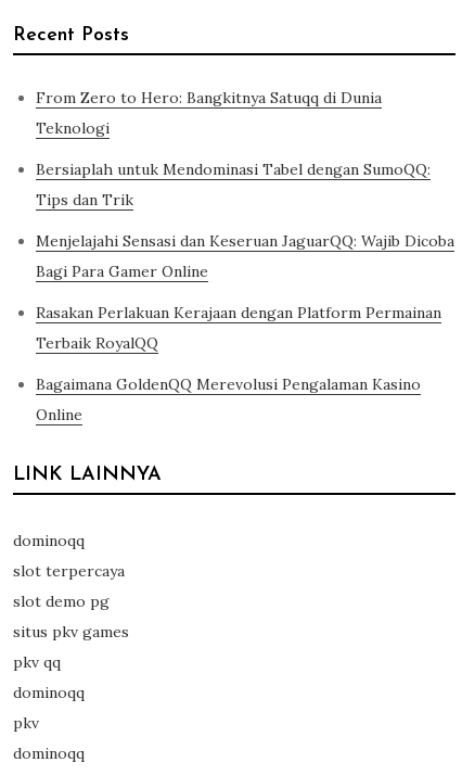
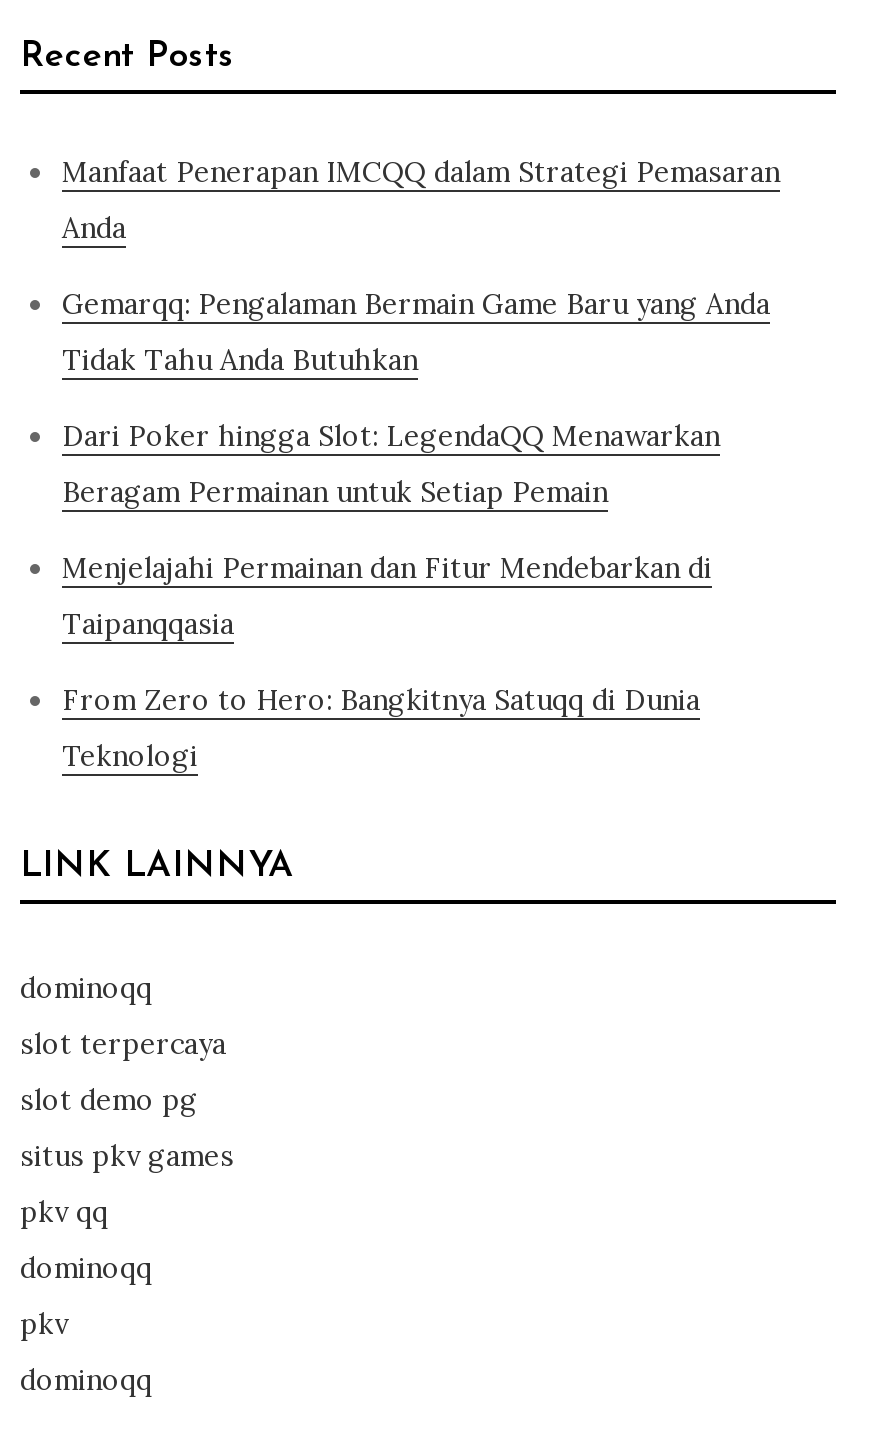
none -> [62,154,780,642] Manfaat Penerapan IMCQQ dalam Strategi Pemasaran | Anda | Gemarqq: Pengalaman Bermain Game Baru yang Anda | Tidak Tahu Anda Butuhkan | Dari Poker hingga Slot: LegendaQQ Menawarkan | Beragam Permainan untuk Setiap Pemain | Menjelajahi Permainan dan Fitur Mendebarkan di | Taipanqqasia
moved [36,88,382,138] -> [62,682,700,774]: From Zero to Hero: Bangkitnya Satuqq di Dunia | Teknologi
[36,160,454,424] Bersiaplah untuk Mendominasi Tabel dengan SumoQQ: | Tips dan Trik | Menjelajahi Sensasi dan Keseruan JaguarQQ: Wajib Dicoba | Bagi Para Gamer Online | Rasakan Perlakuan Kerajaan dengan Platform Permainan | Terbaik RoyalQQ | Bagaimana GoldenQQ Merevolusi Pengalaman Kasino | Online -> none

